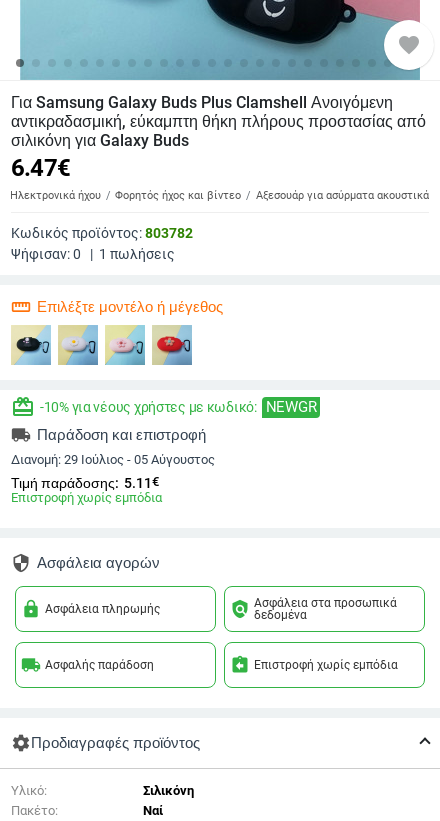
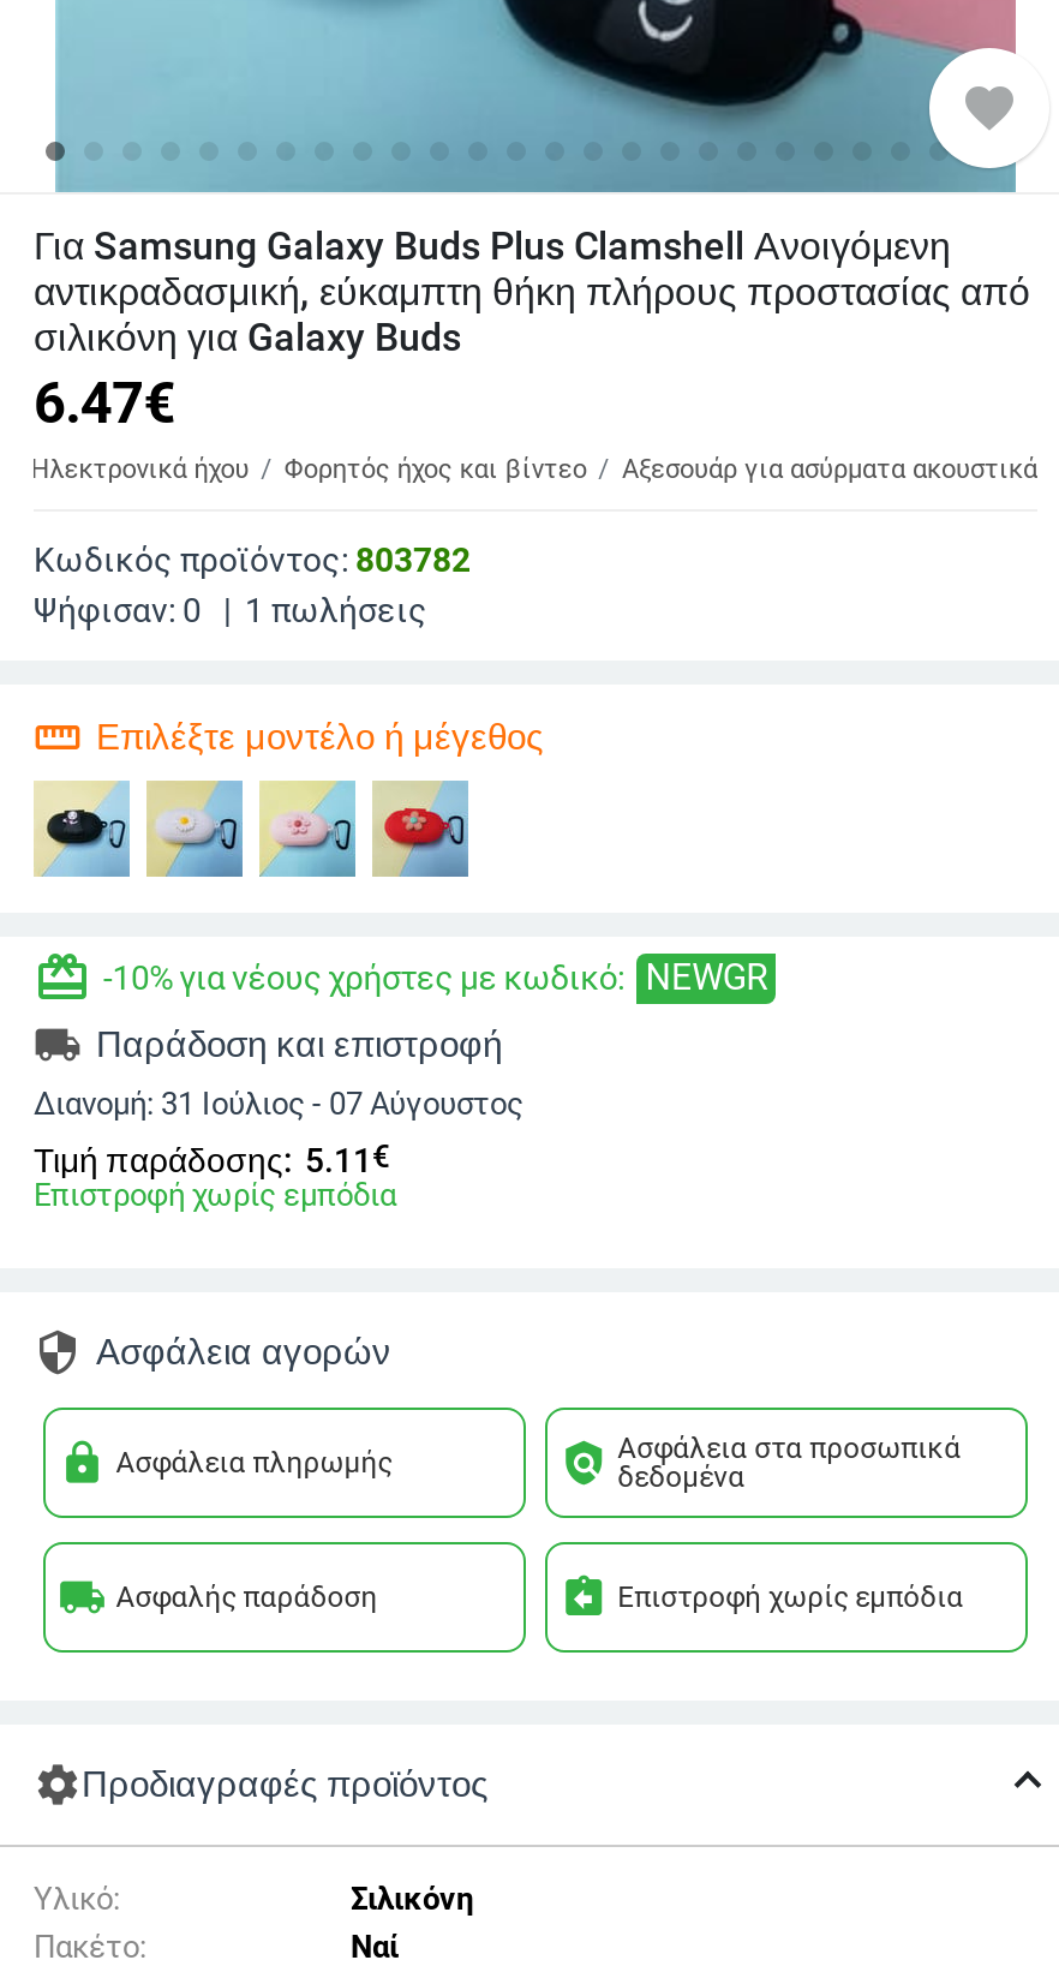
[11,452,215,467] Διανομή: 29 Ιούλιος - 05 Αύγουστος -> [34,1086,523,1122] Διανομή: 31 Ιούλιος - 07 Αύγουστος

